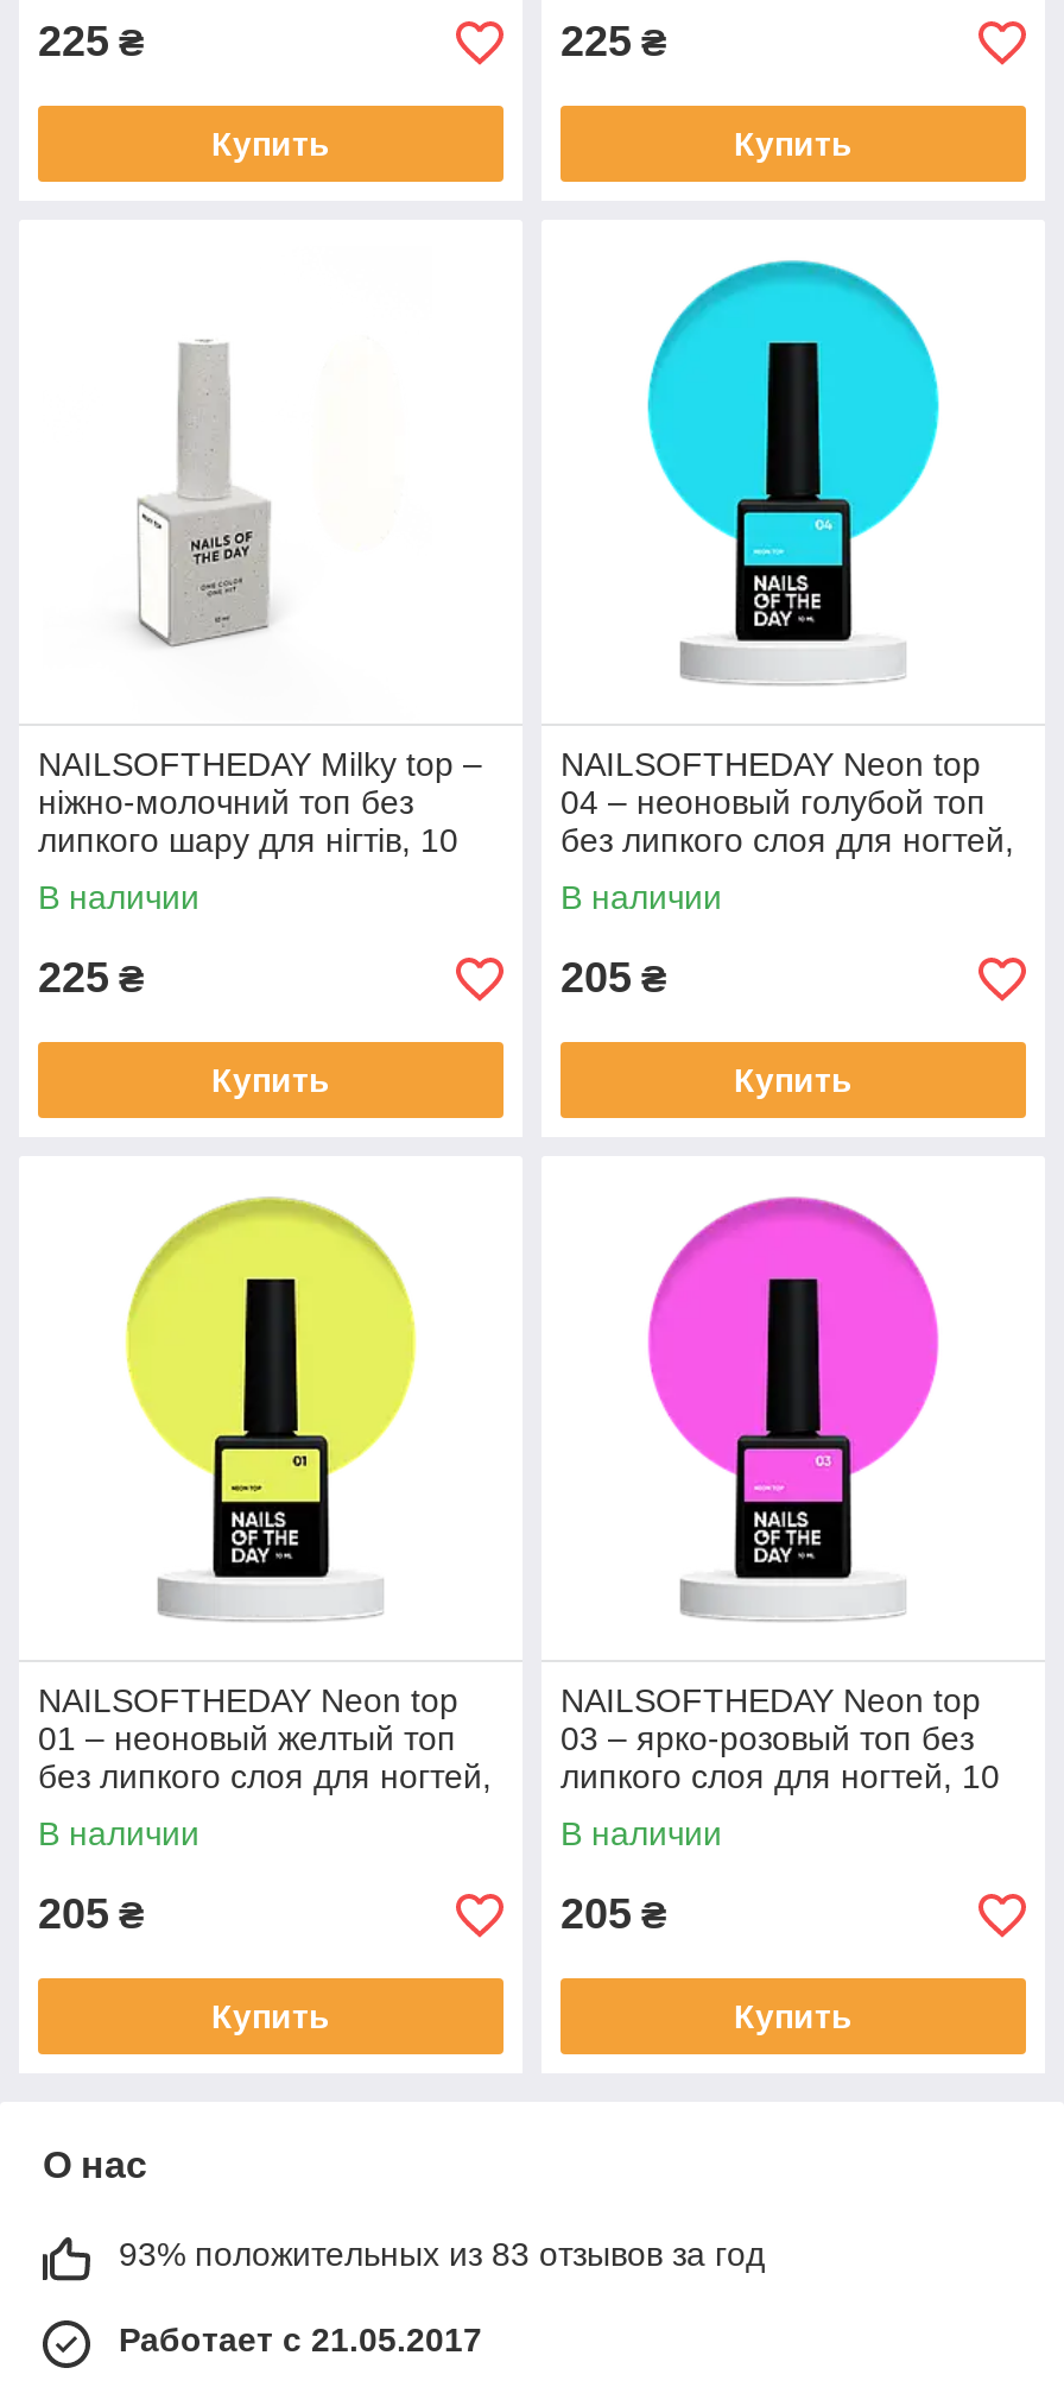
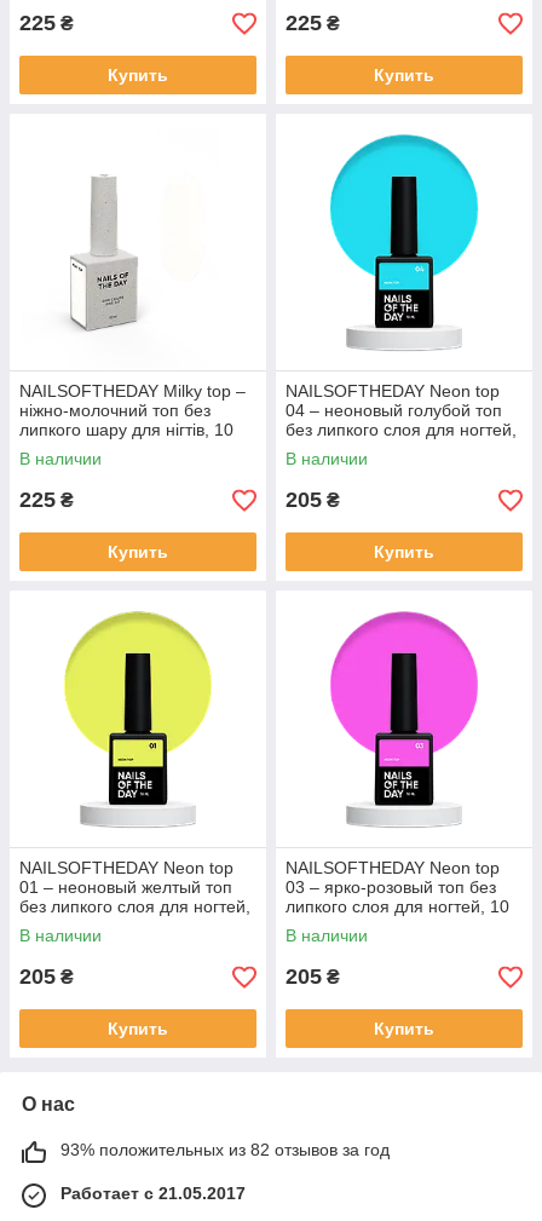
[119,2235,765,2273] 93% положительных из 83 отзывов за год -> [60,1140,390,1159] 93% положительных из 82 отзывов за год

